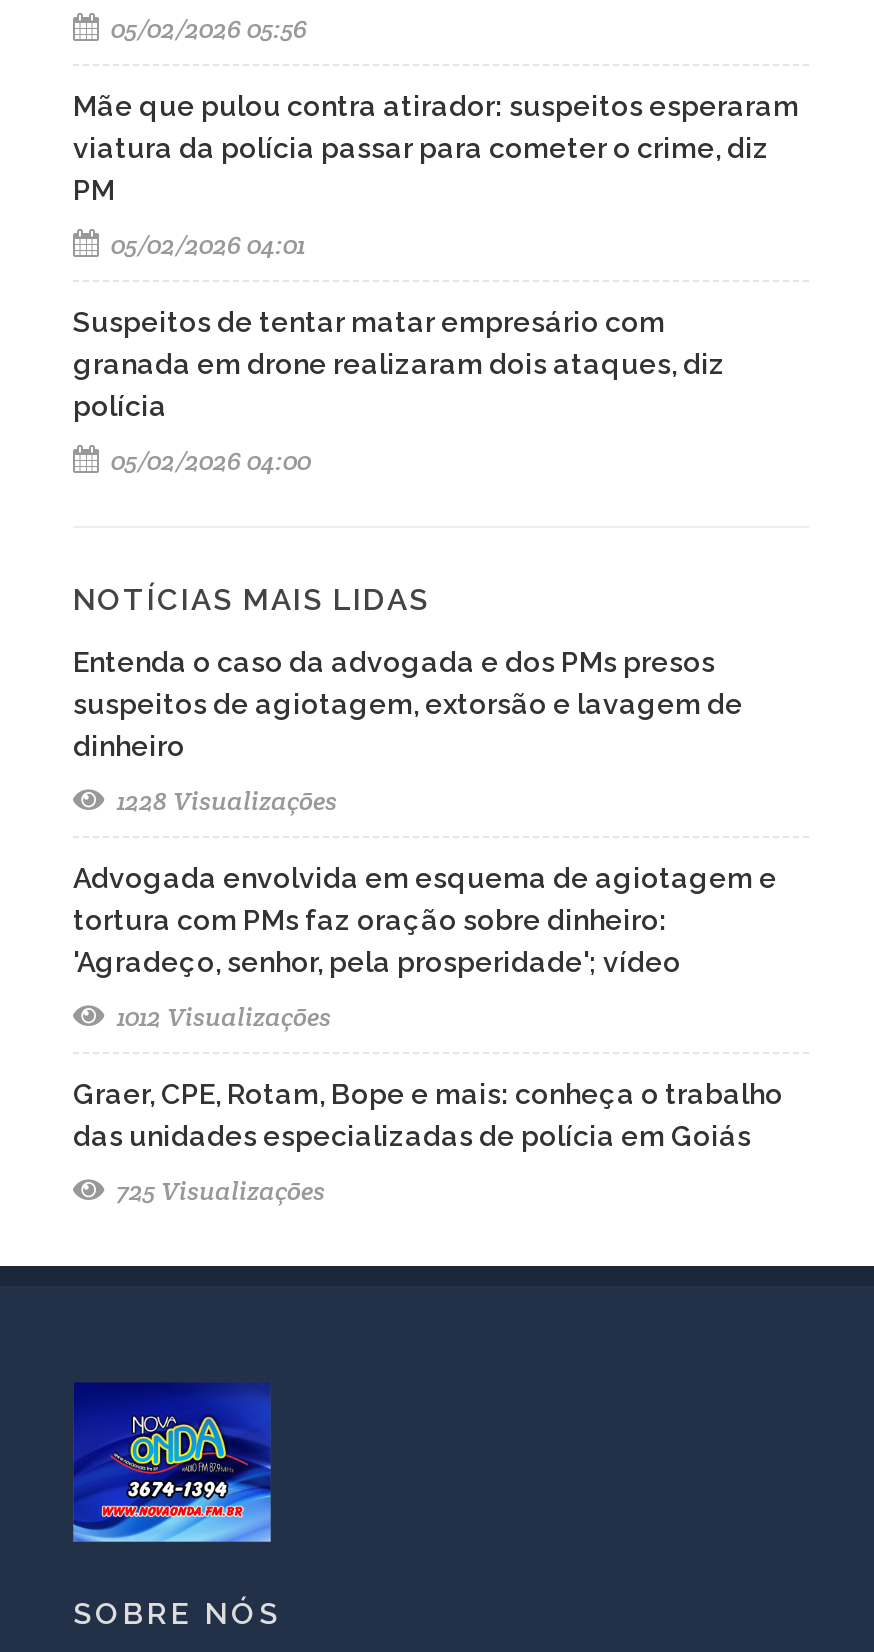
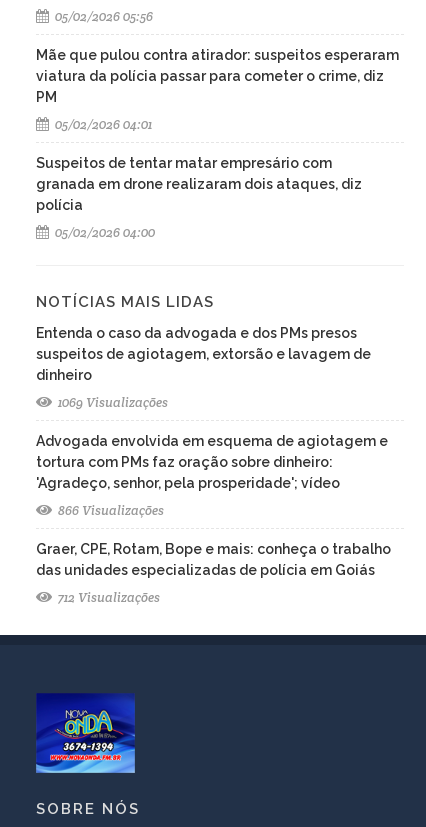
[111,784,337,818] 1228 Visualizações -> [55,394,168,411] 1069 Visualizações
[111,1000,331,1034] 1012 Visualizações -> [55,502,164,519] 866 Visualizações
[111,1174,325,1208] 725 Visualizações -> [55,589,160,606] 712 Visualizações

